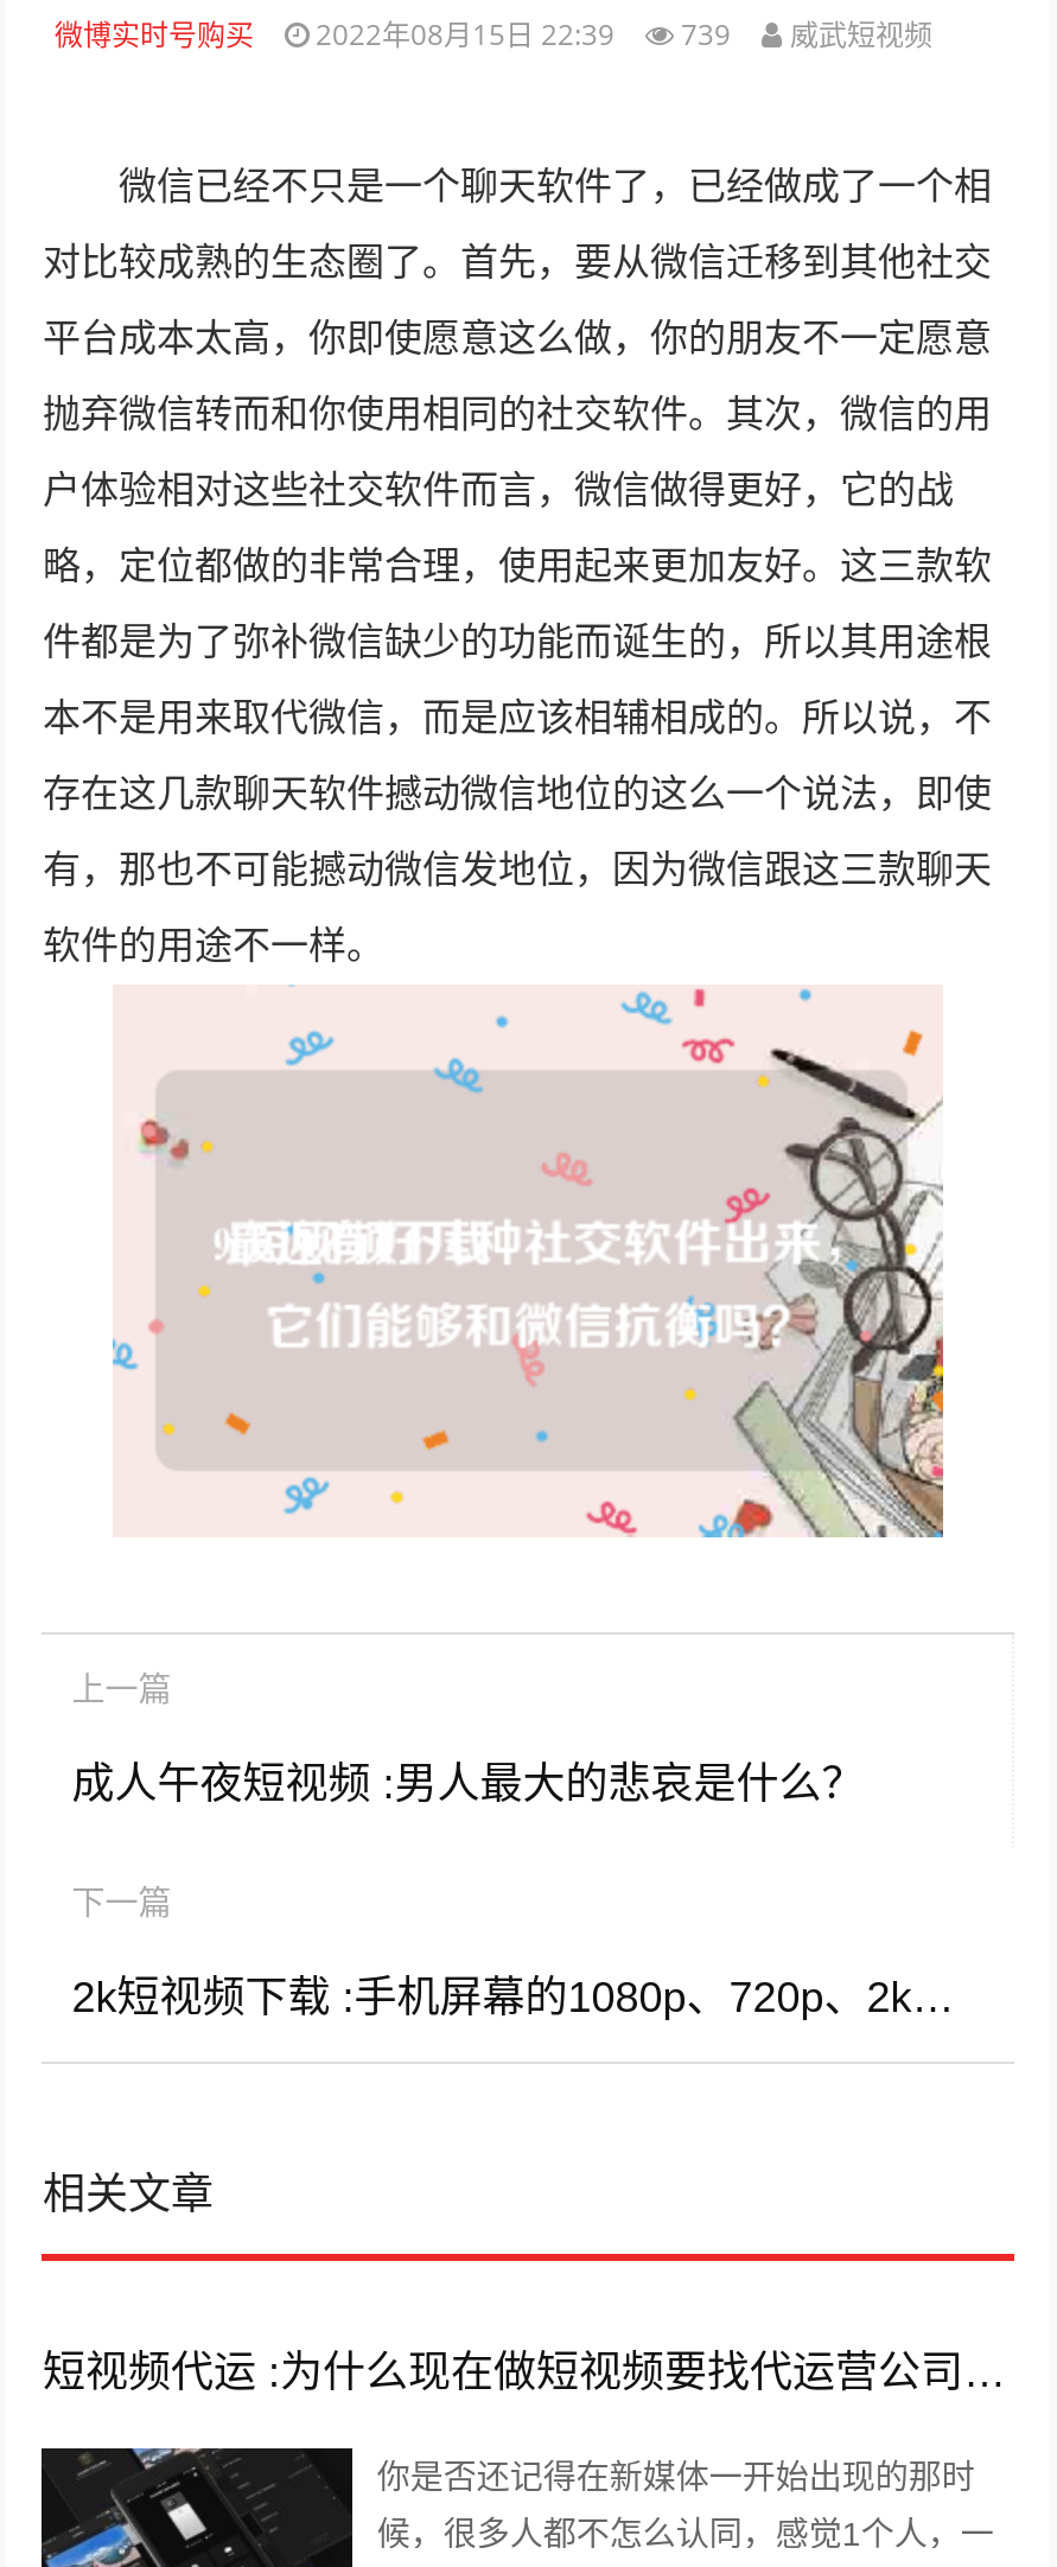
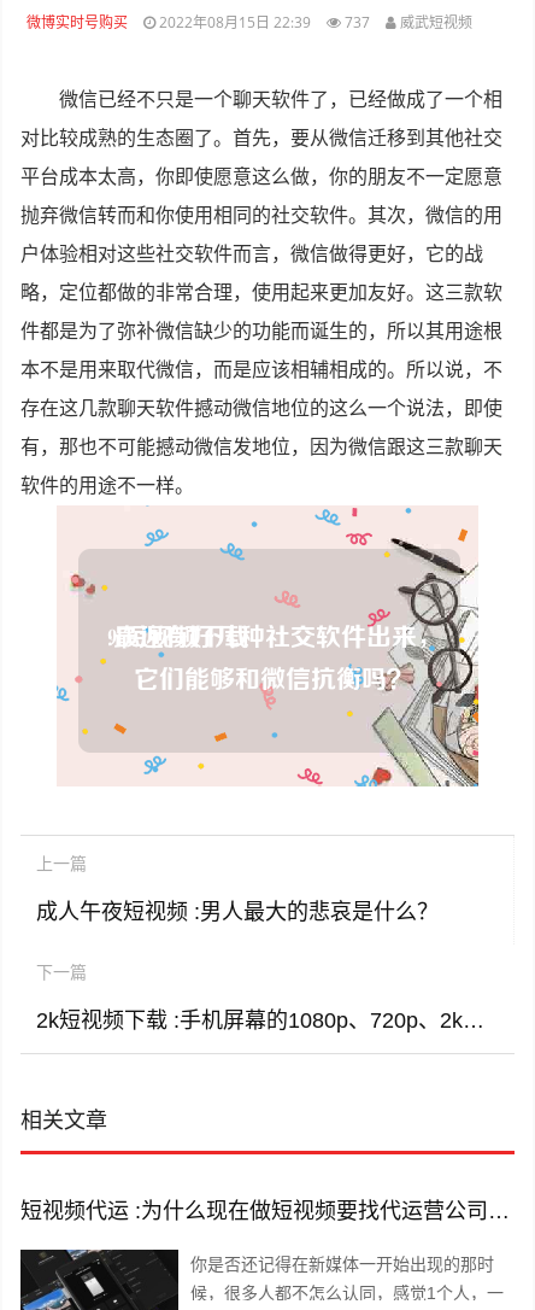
[55,14,932,55] 微博实时号购买 2022年08月15日 22:39 739 威武短视频 -> [27,12,473,33] 微博实时号购买 2022年08月15日 22:39 737 威武短视频

